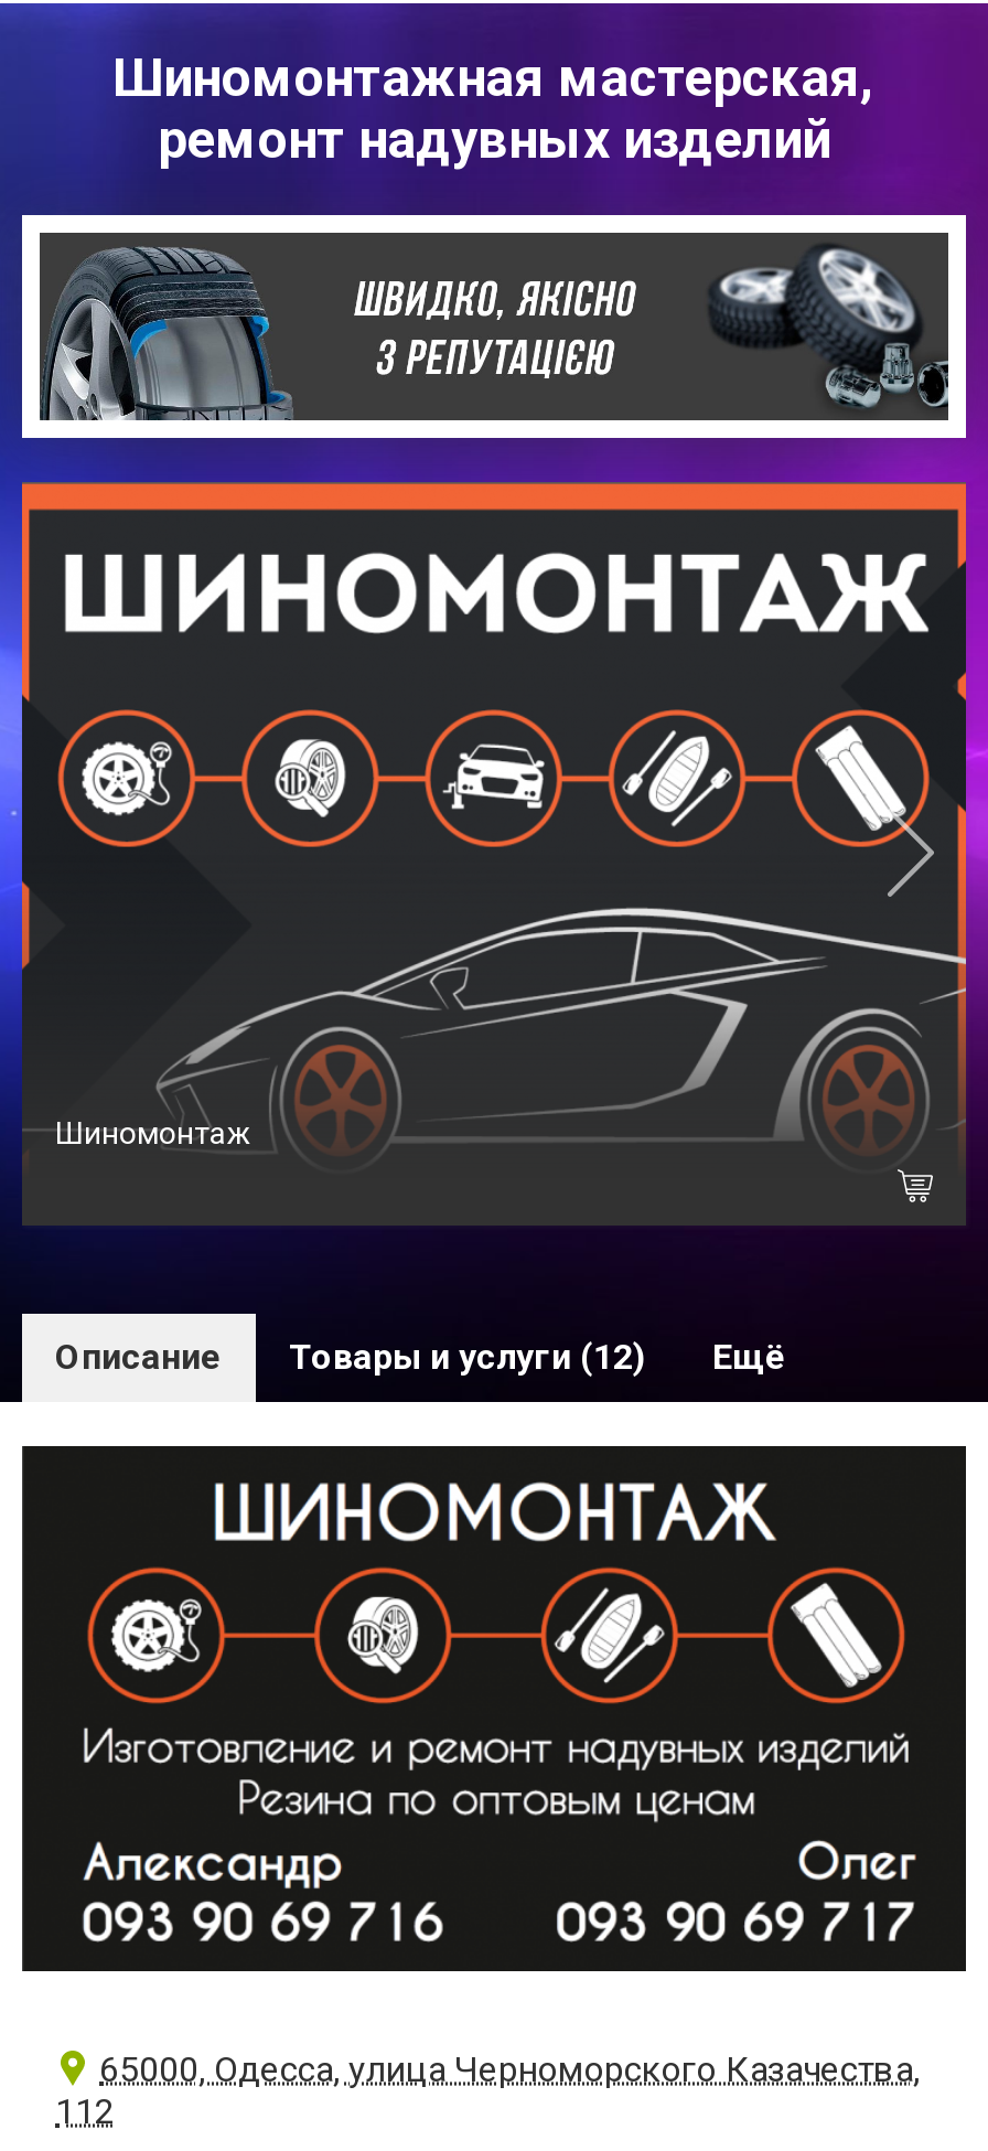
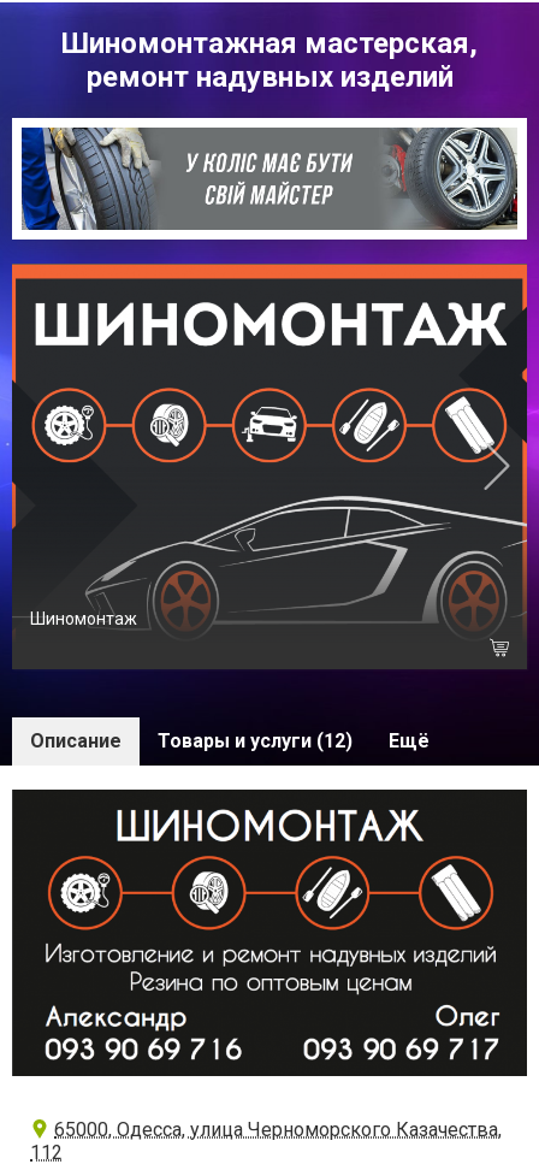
[37,231,951,422] [image] -> [20,126,519,231] [image]

